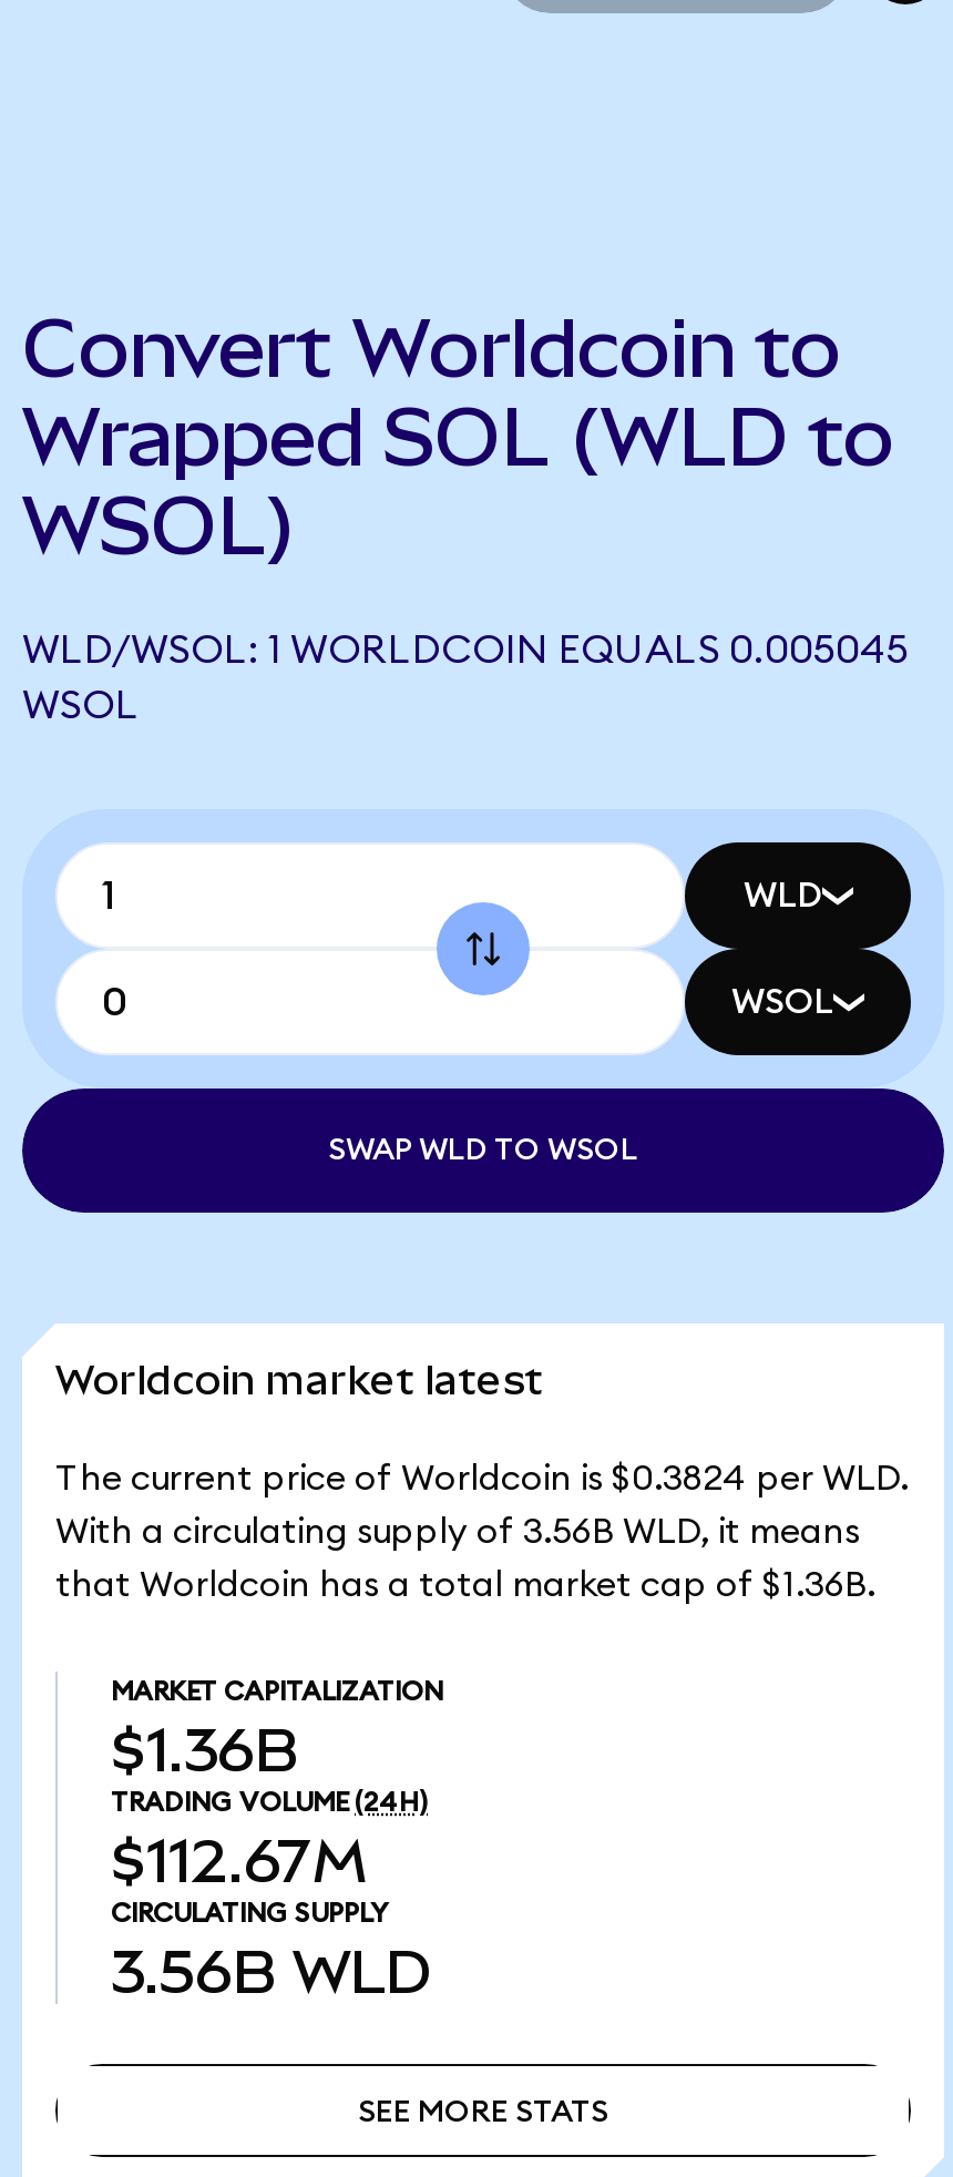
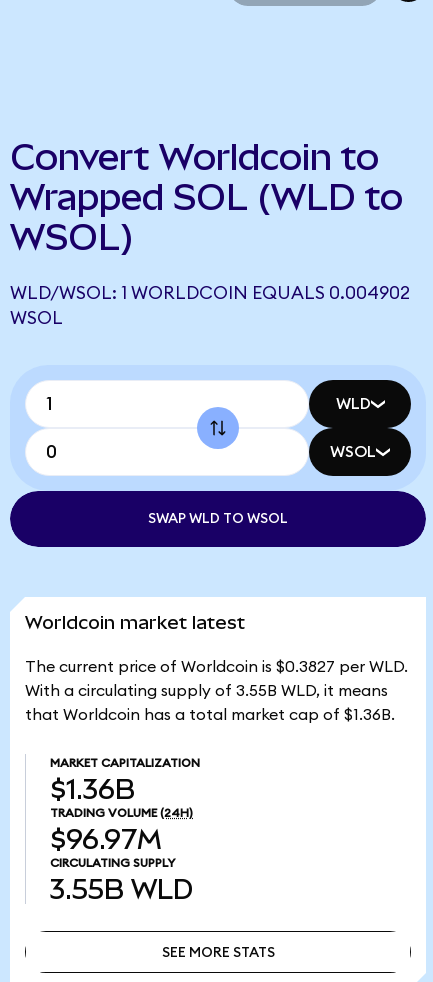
[22,630,909,670] WLD/WSOL: 1 WORLDCOIN EQUALS 0.005045 -> [10,284,410,302] WLD/WSOL: 1 WORLDCOIN EQUALS 0.004902
[55,1461,909,1496] The current price of Worldcoin is $0.3824 per WLD. -> [25,659,408,675] The current price of Worldcoin is $0.3827 per WLD.
[55,1514,860,1550] With a circulating supply of 3.56B WLD, it means -> [25,683,388,699] With a circulating supply of 3.55B WLD, it means
[111,1827,368,1895] $112.67M -> [50,824,162,855] $96.97M
[111,1938,430,2006] 3.56B WLD -> [50,874,193,905] 3.55B WLD

